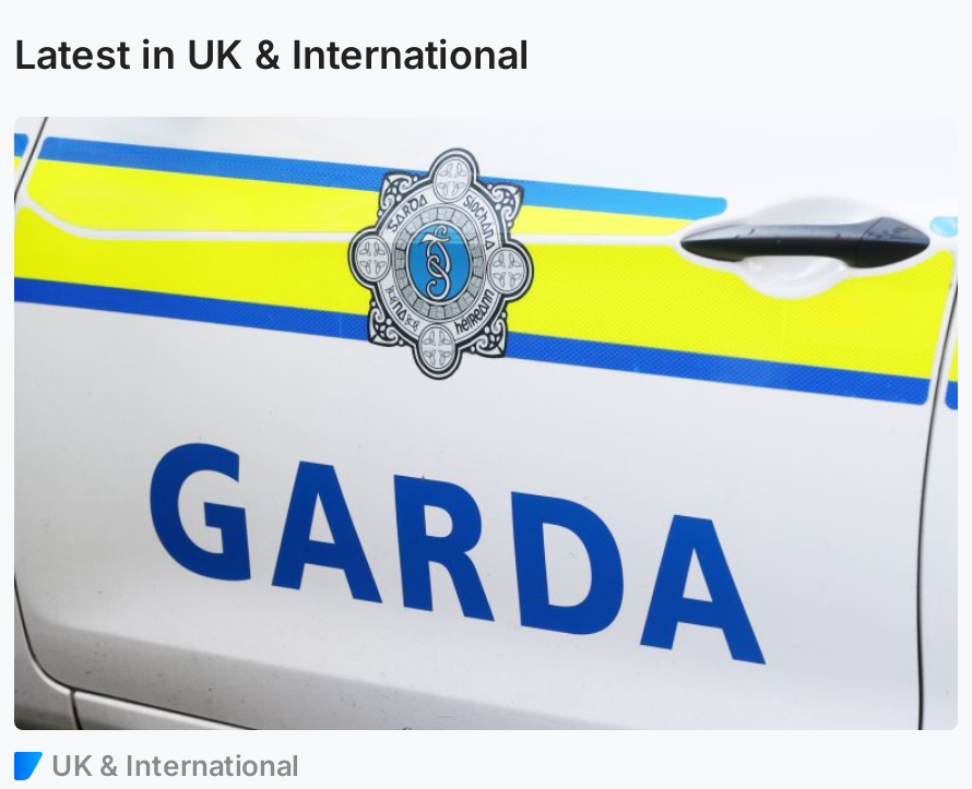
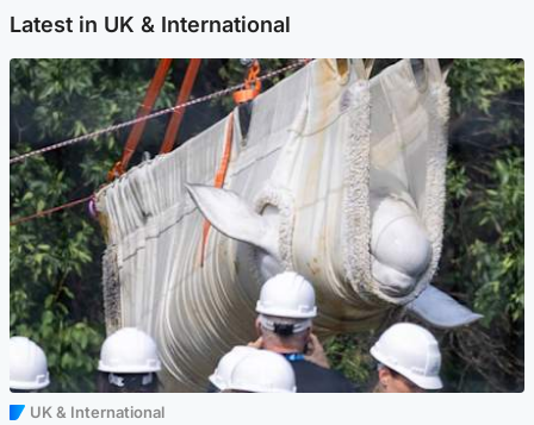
[12,117,960,730] [image] -> [8,57,526,394] [image]

